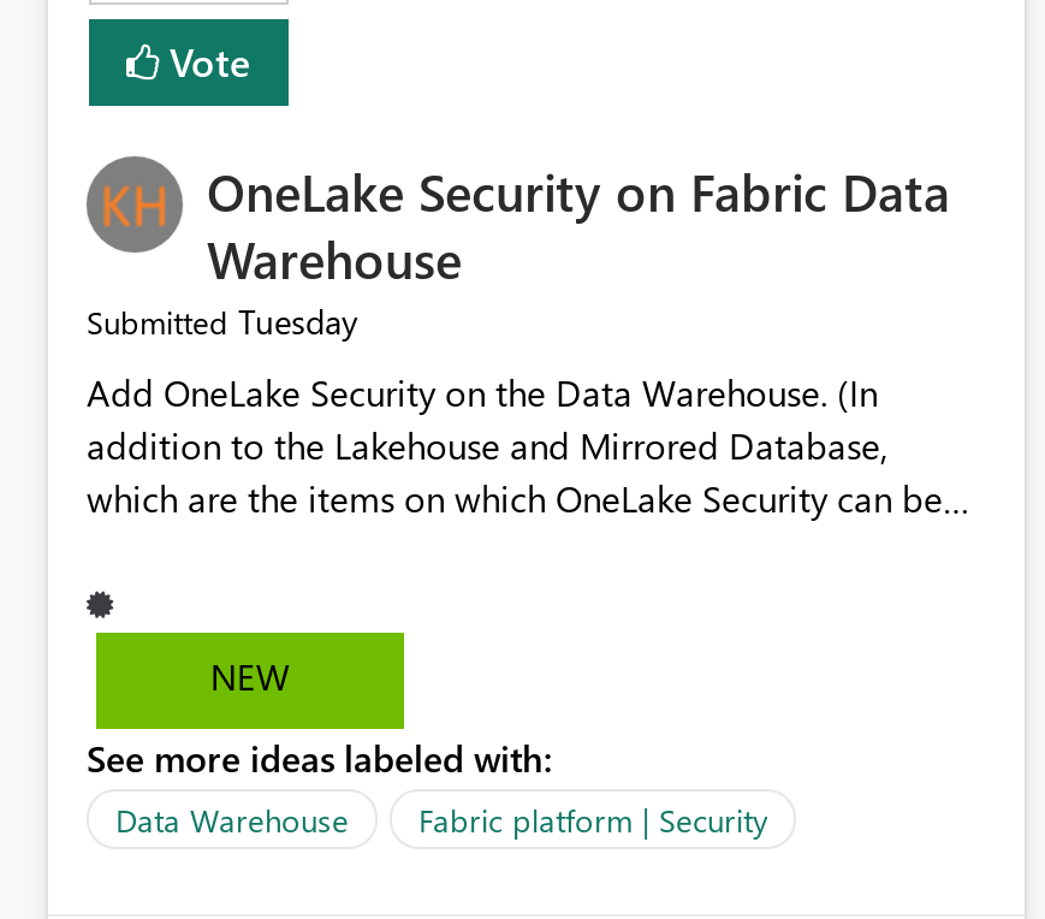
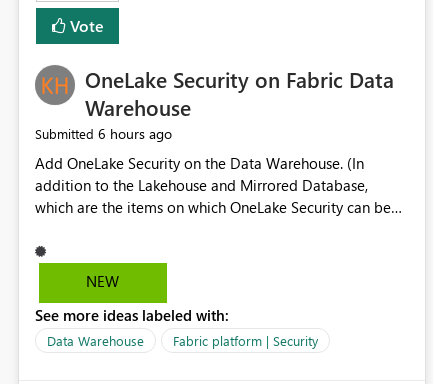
[87,299,358,345] Submitted Tuesday -> [35,124,172,143] Submitted 6 hours ago

